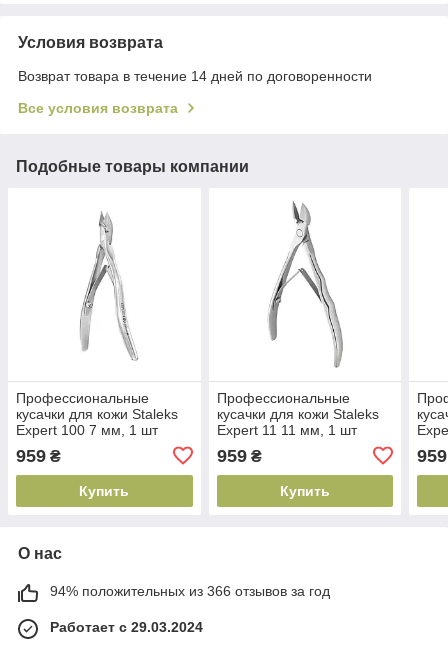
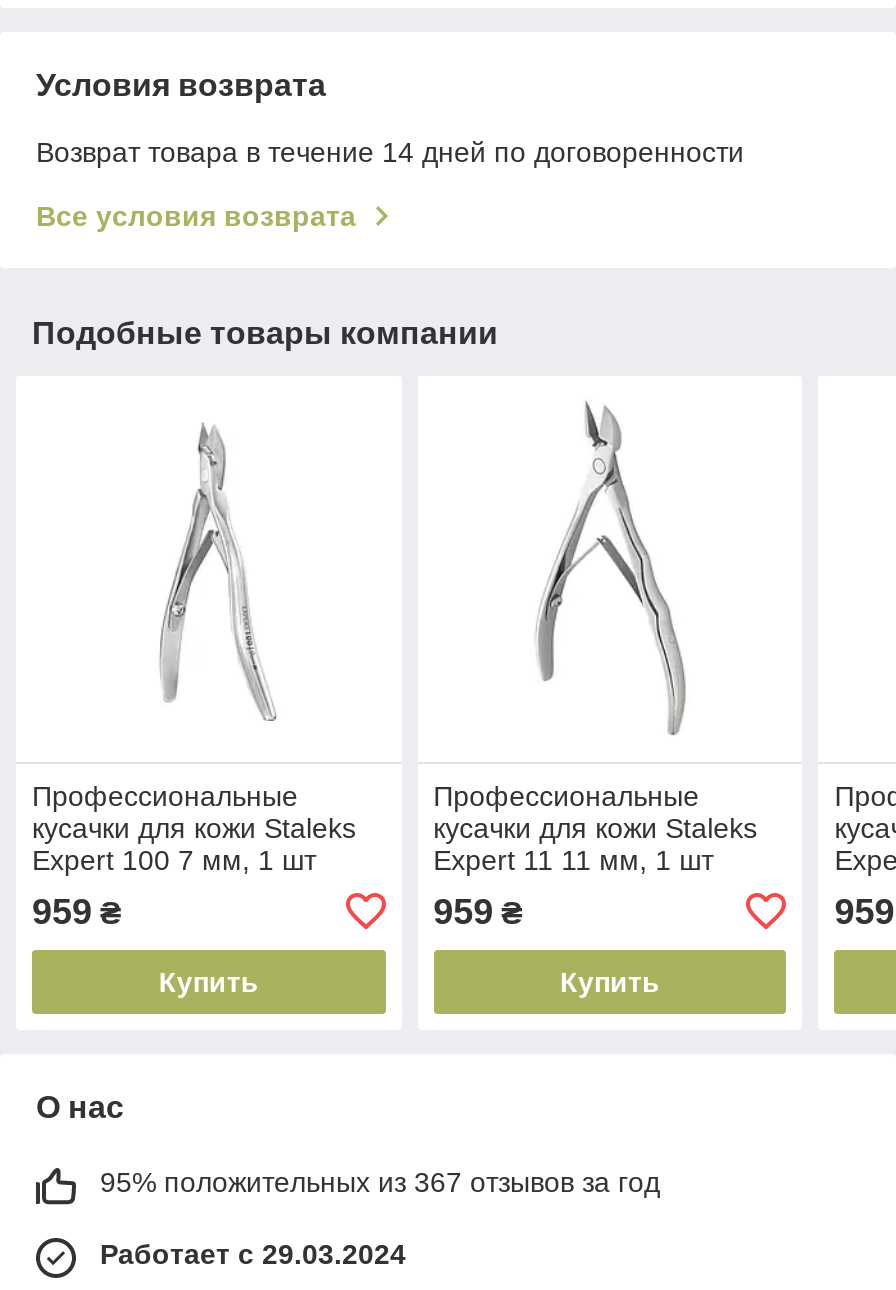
[50,583,330,599] 94% положительных из 366 отзывов за год -> [100,1166,660,1198] 95% положительных из 367 отзывов за год

